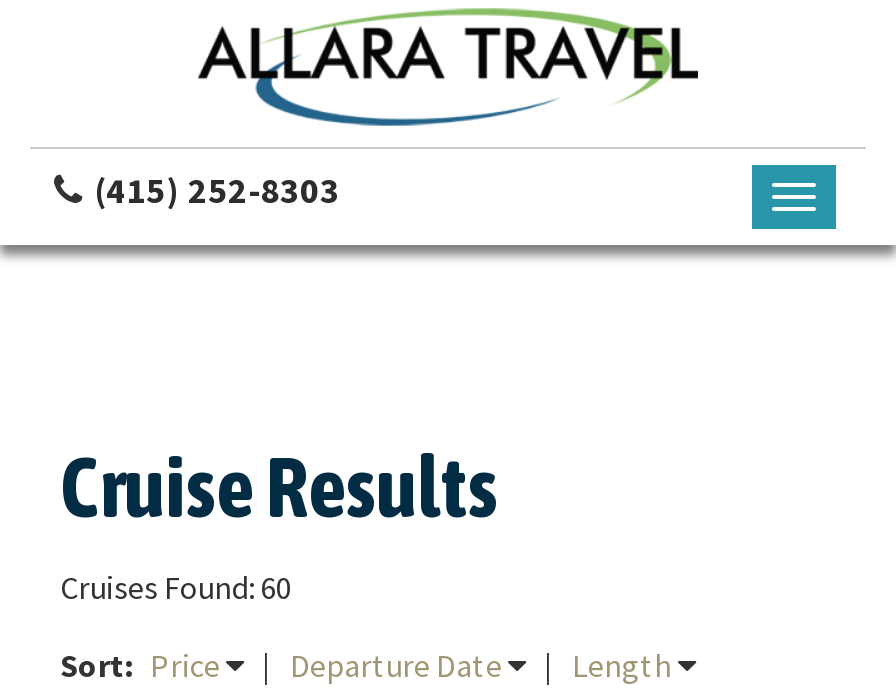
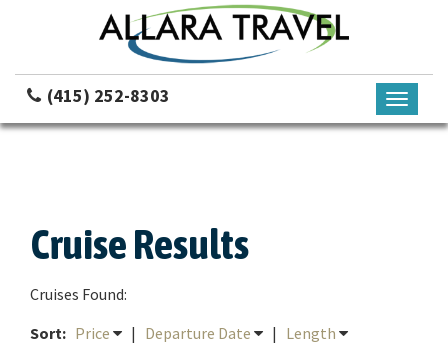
[60,567,292,607] Cruises Found: 60 -> [30,284,127,304] Cruises Found:

